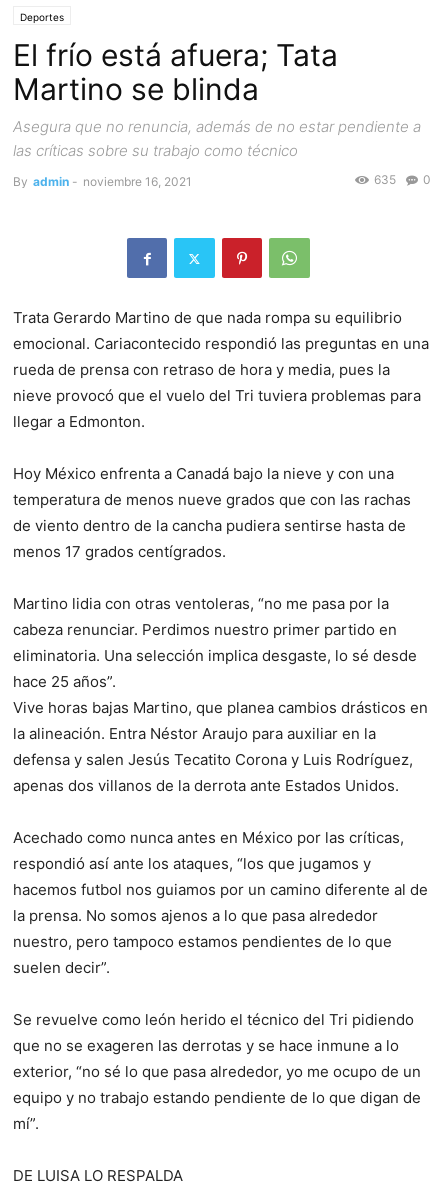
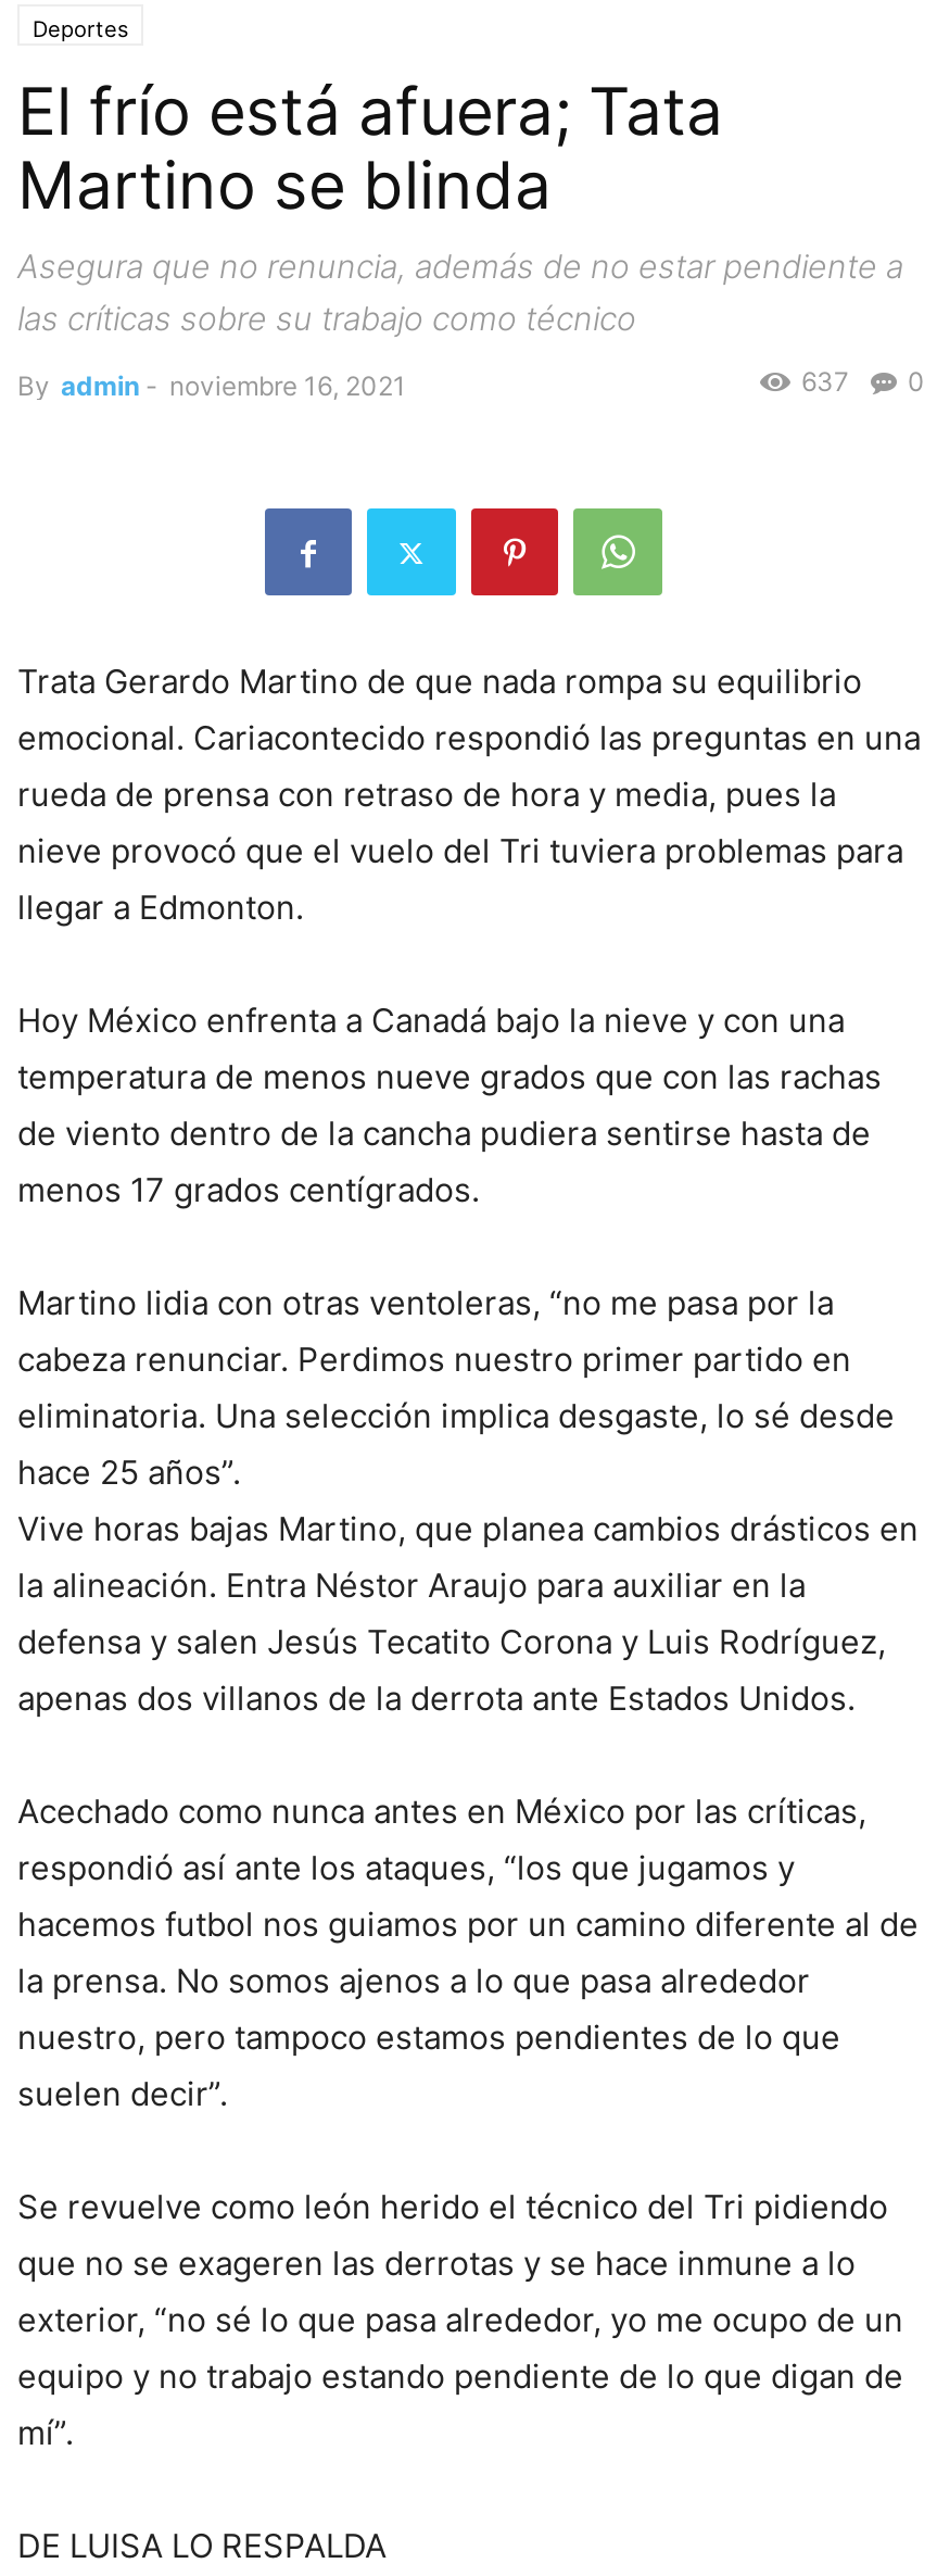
[374,172,431,187] 635 0 -> [801,365,925,398] 637 0

